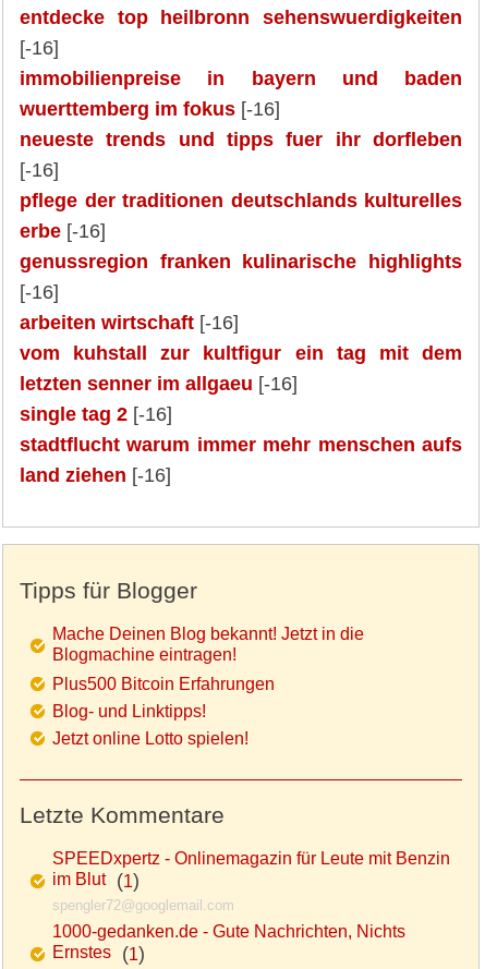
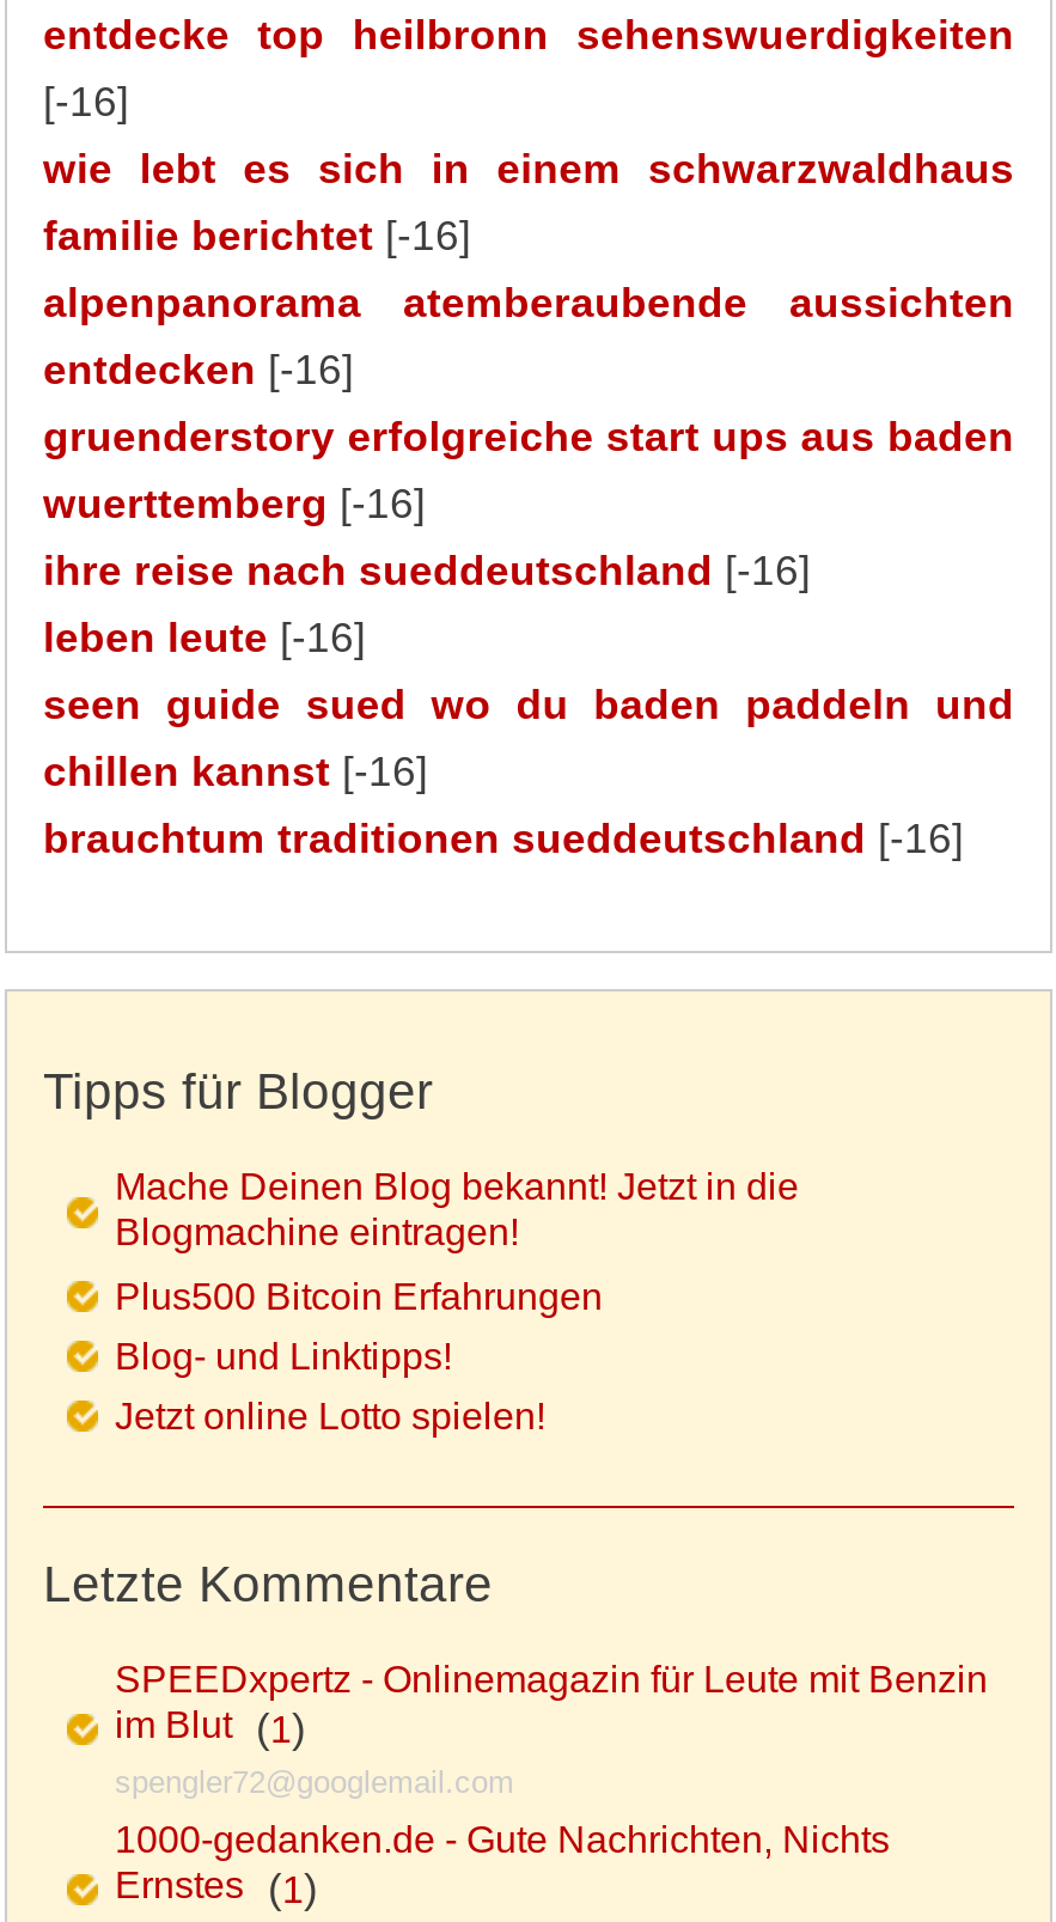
[20,68,462,487] immobilienpreise in bayern und baden | wuerttemberg im fokus [-16] | neueste trends und tipps fuer ihr dorfleben | [-16] | pflege der traditionen deutschlands kulturelles | erbe [-16] | genussregion franken kulinarische highlights | [-16] | arbeiten wirtschaft [-16] | vom kuhstall zur kultfigur ein tag mit dem | letzten senner im allgaeu [-16] | single tag 2 [-16] | stadtflucht warum immer mehr menschen aufs | land ziehen [-16] -> [43,146,1014,863] wie lebt es sich in einem schwarzwaldhaus | familie berichtet [-16] | alpenpanorama atemberaubende aussichten | entdecken [-16] | gruenderstory erfolgreiche start ups aus baden | wuerttemberg [-16] | ihre reise nach sueddeutschland [-16] | leben leute [-16] | seen guide sued wo du baden paddeln und | chillen kannst [-16] | brauchtum traditionen sueddeutschland [-16]

